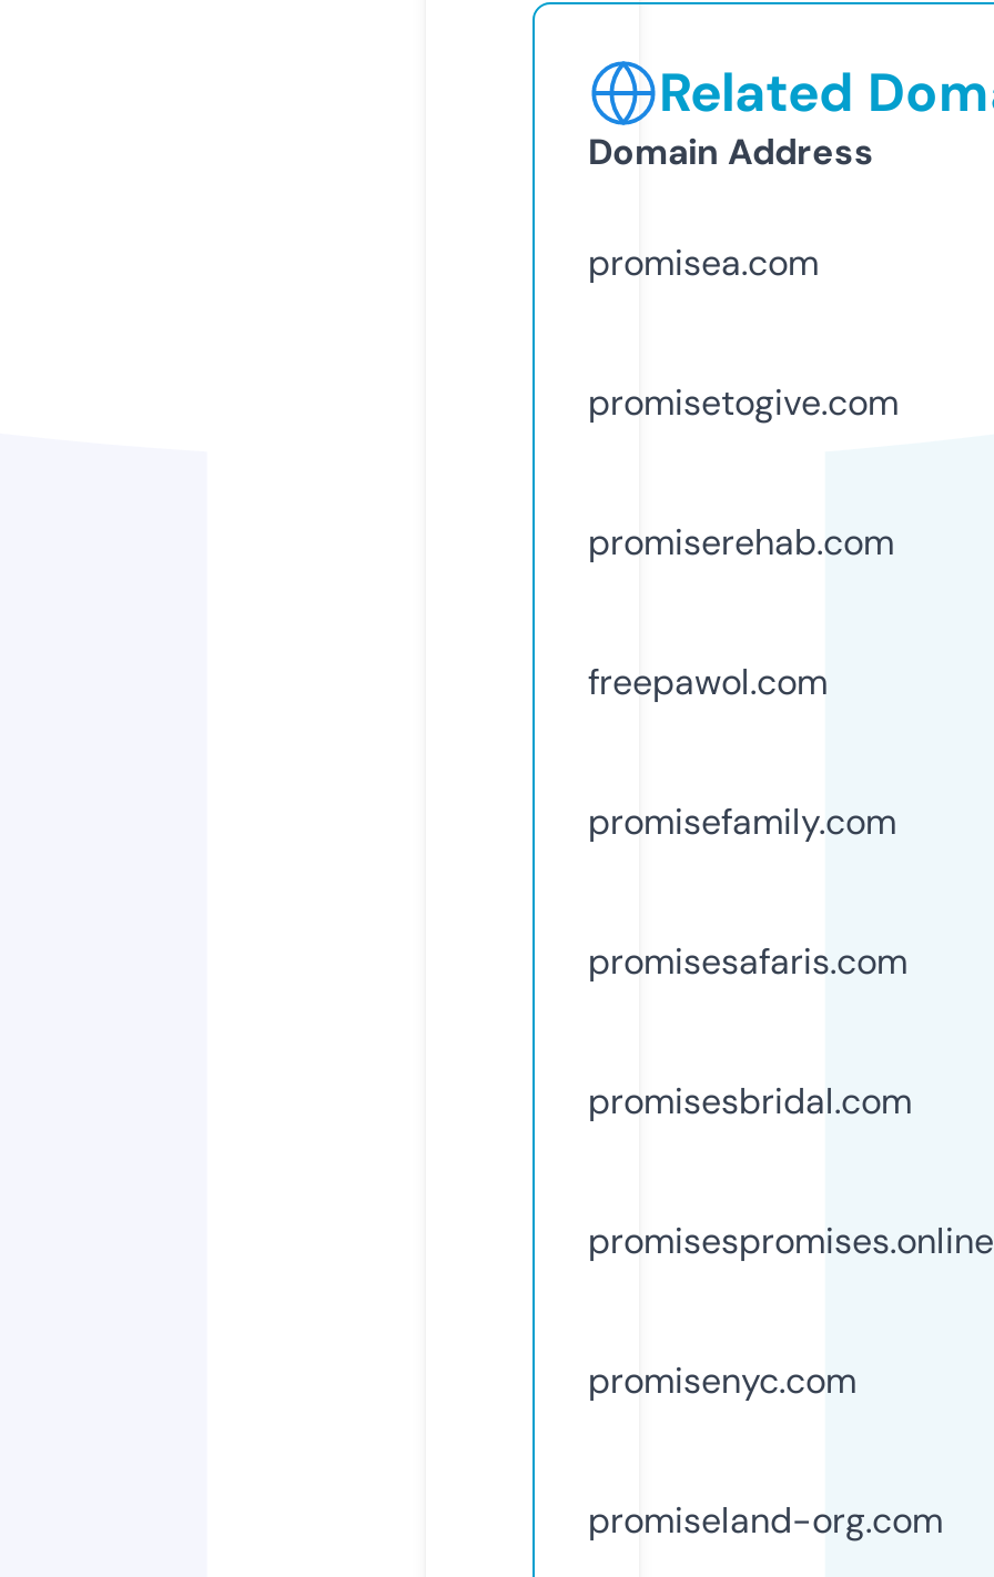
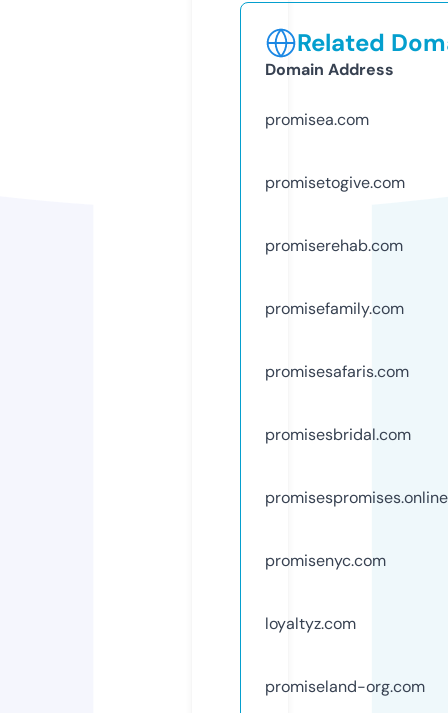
[588,658,828,705] freepawol.com -> none
moved [588,798,994,1404] -> [265,298,448,571]: promisefamily.com | promisesafaris.com | promisesbridal.com | promisespromises.online | promisenyc.com
none -> [265,613,356,634] loyaltyz.com

